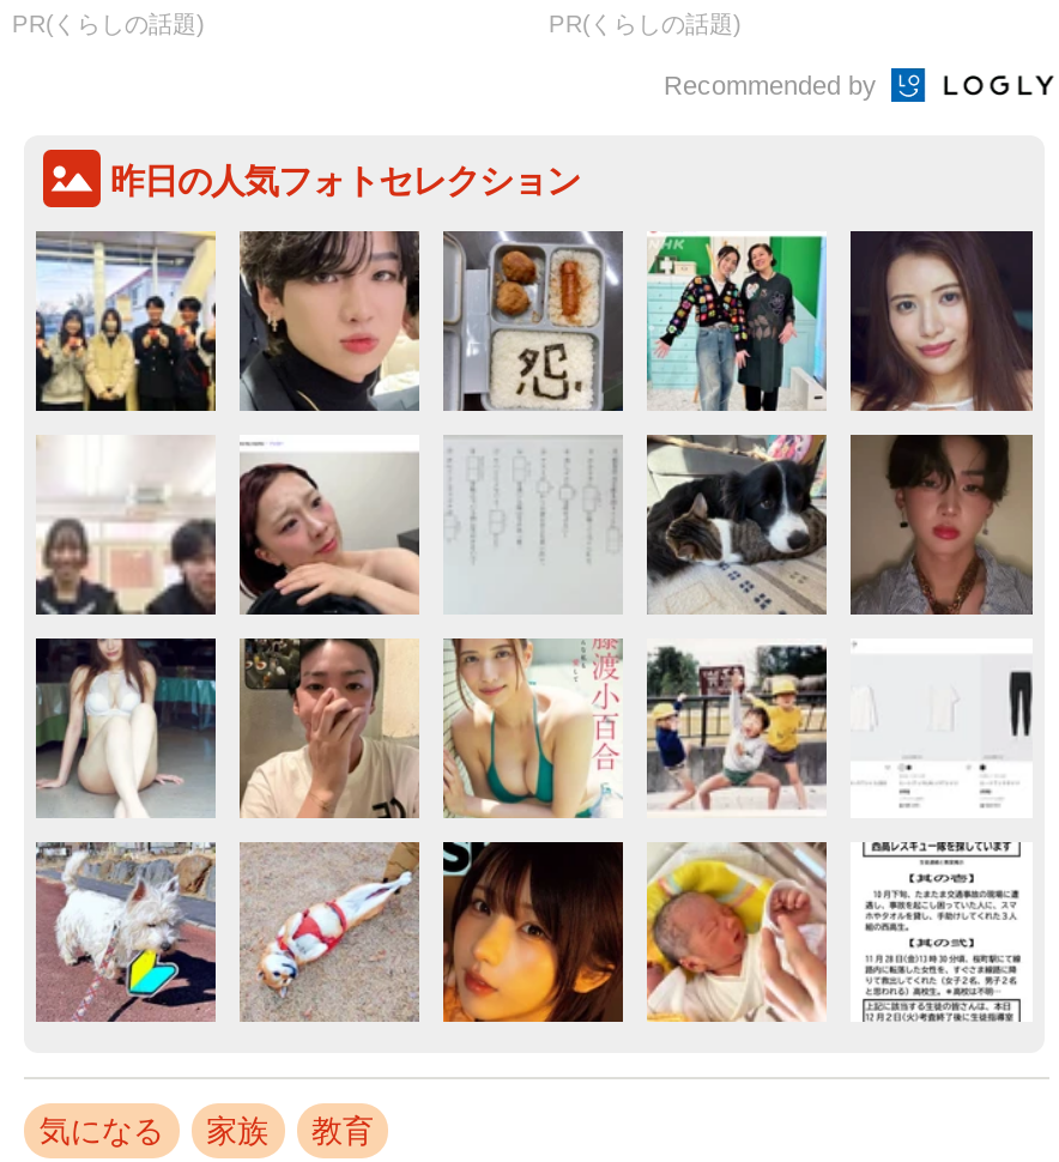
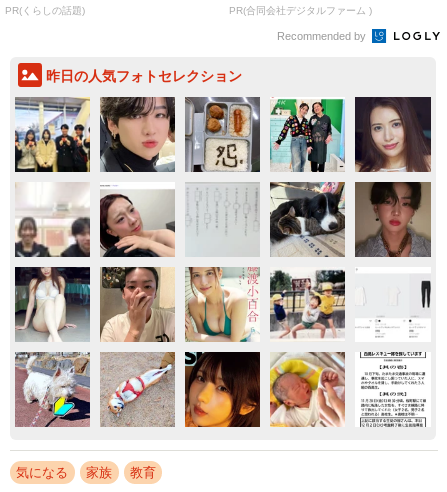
[549,11,740,37] PR(くらしの話題) -> [229,5,372,16] PR(合同会社デジタルファーム )

